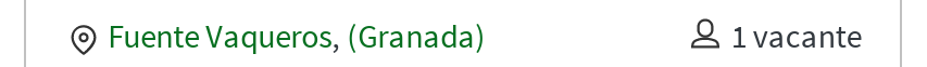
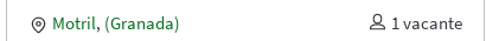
[108,15,486,56] Fuente Vaqueros, (Granada) -> [52,11,180,34] Motril, (Granada)

